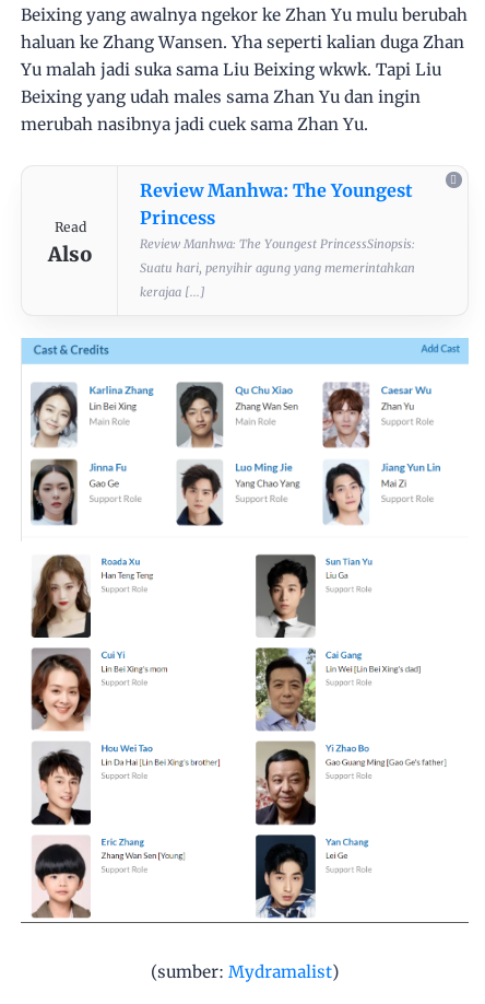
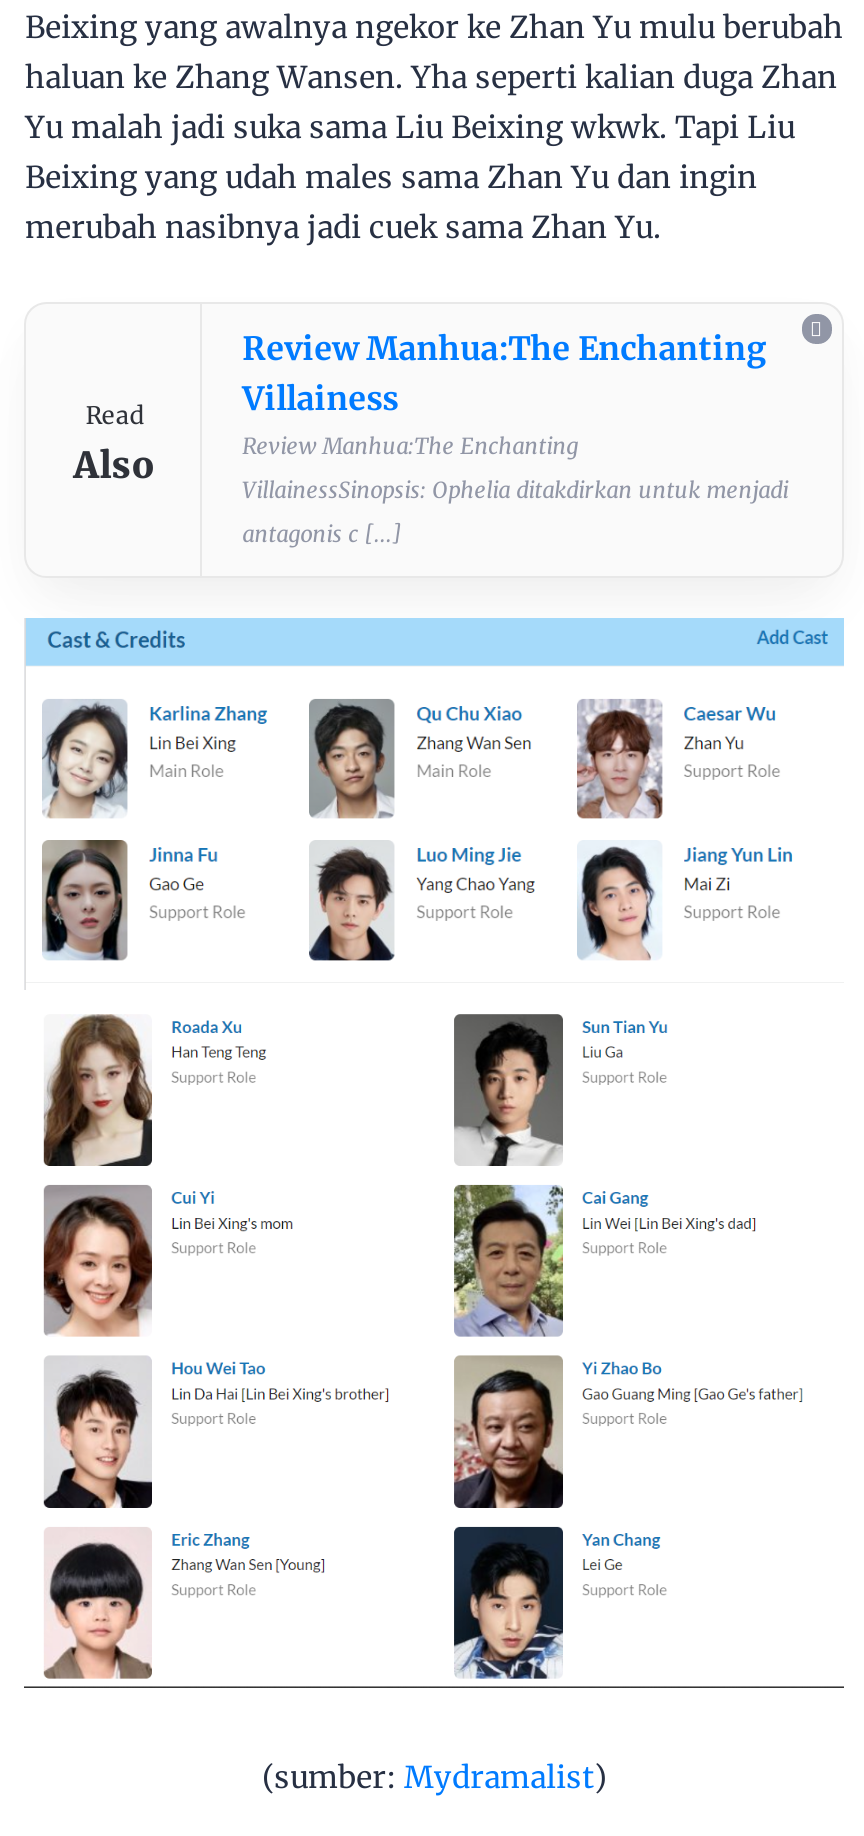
[140,179,415,252] Review Manhwa: The Youngest | Princess | Review Manhwa: The Youngest PrincessSinopsis: -> [242,328,766,460] Review Manhua:The Enchanting | Villainess | Review Manhua:The Enchanting
[140,260,415,276] Suatu hari, penyihir agung yang memerintahkan -> [242,476,788,504] VillainessSinopsis: Ophelia ditakdirkan untuk menjadi
[140,284,206,300] kerajaa [...] -> [242,520,402,548] antagonis c [...]

